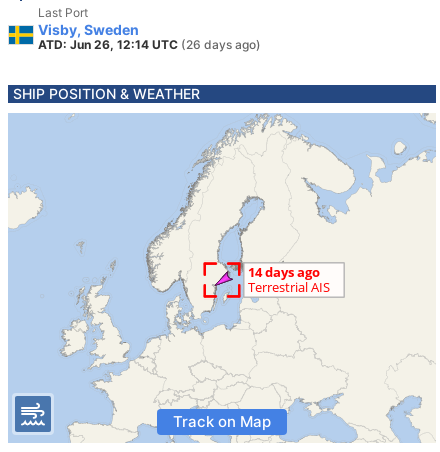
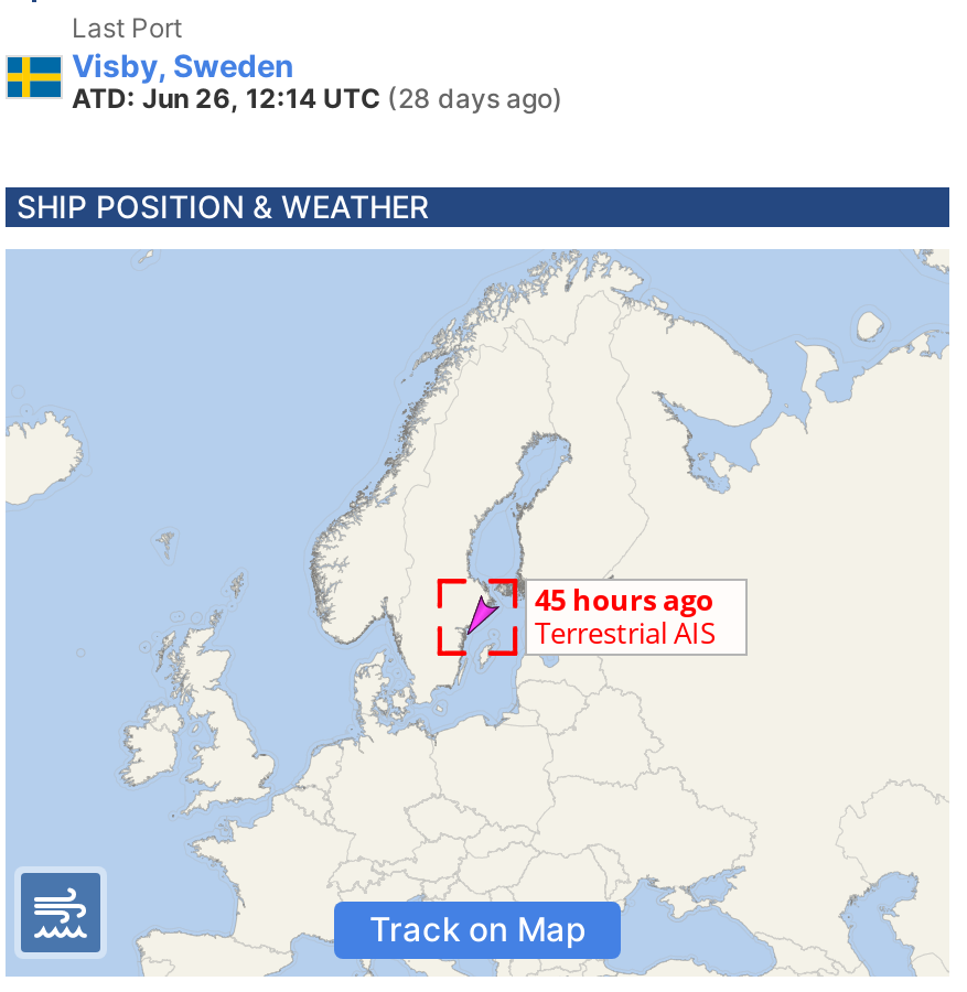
[38,37,261,52] ATD: Jun 26, 12:14 UTC (26 days ago) -> [72,82,563,115] ATD: Jun 26, 12:14 UTC (28 days ago)

